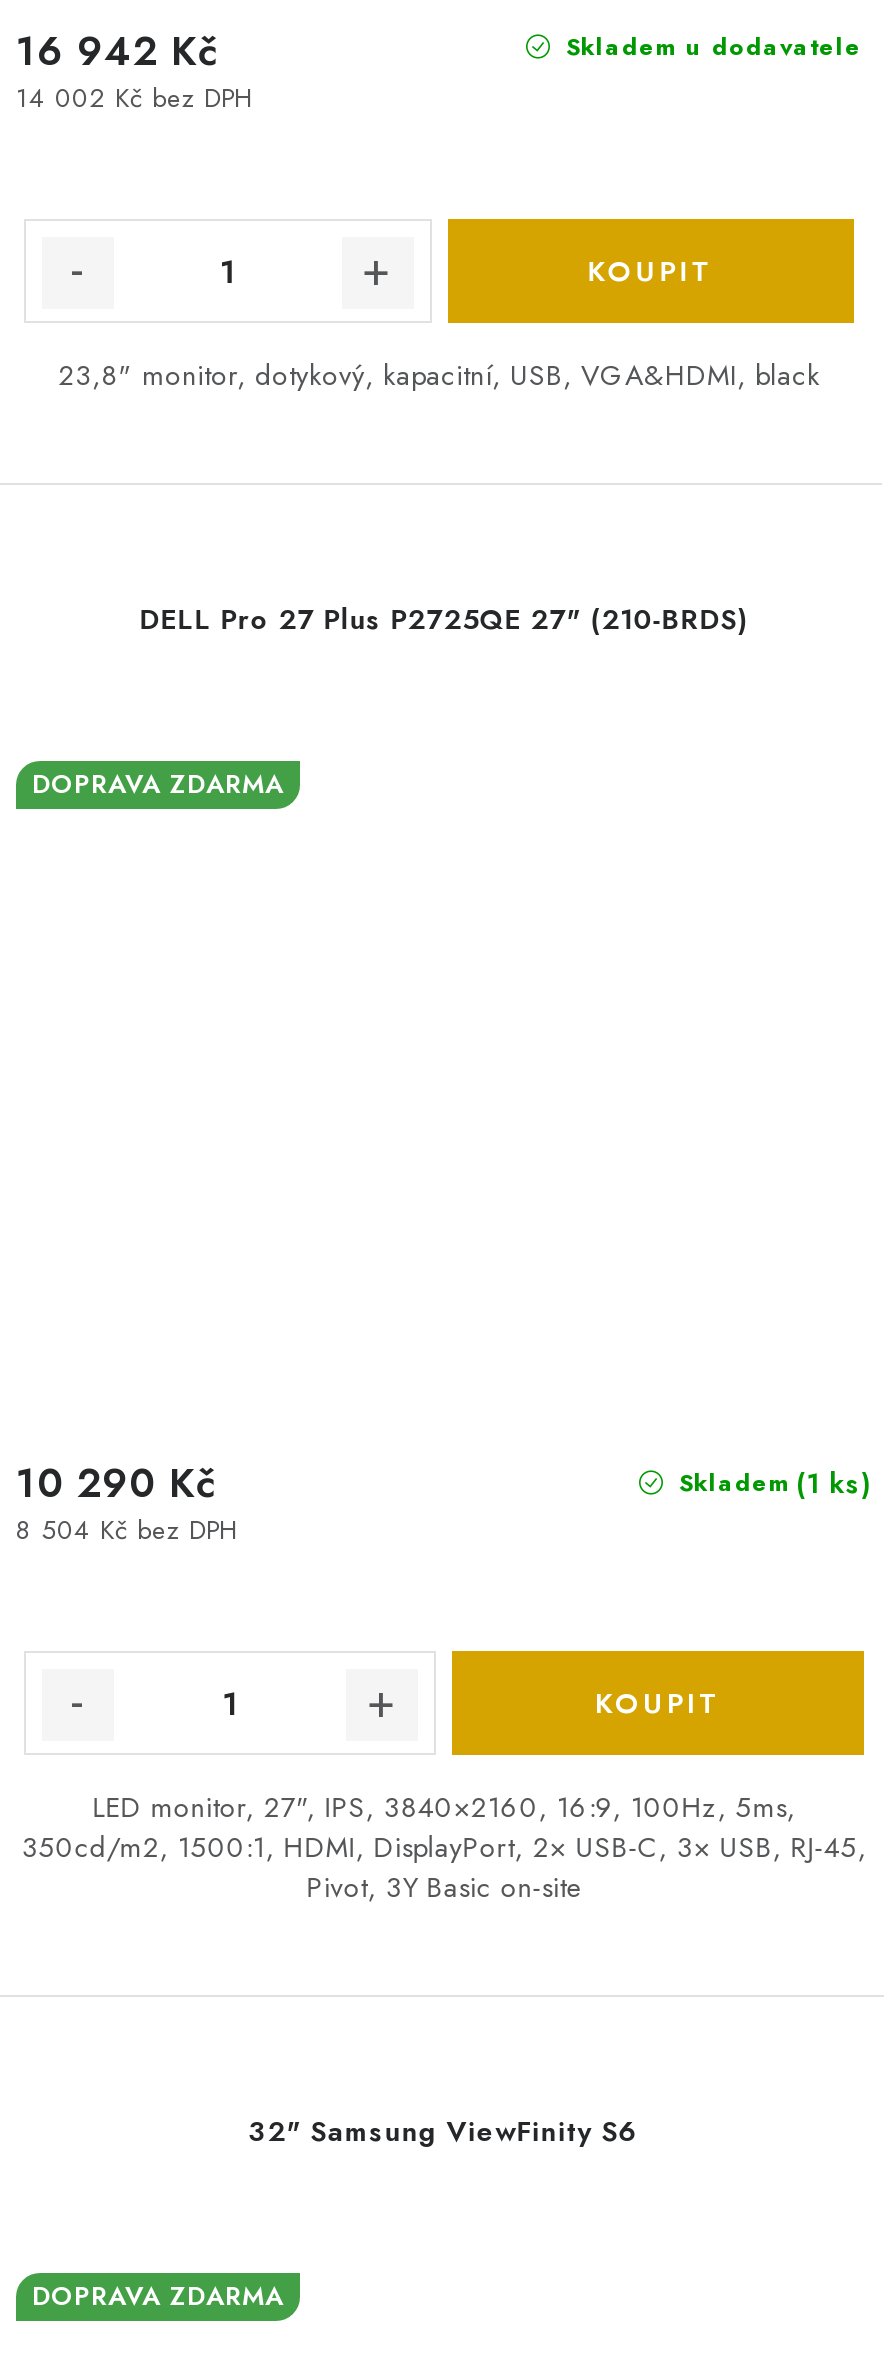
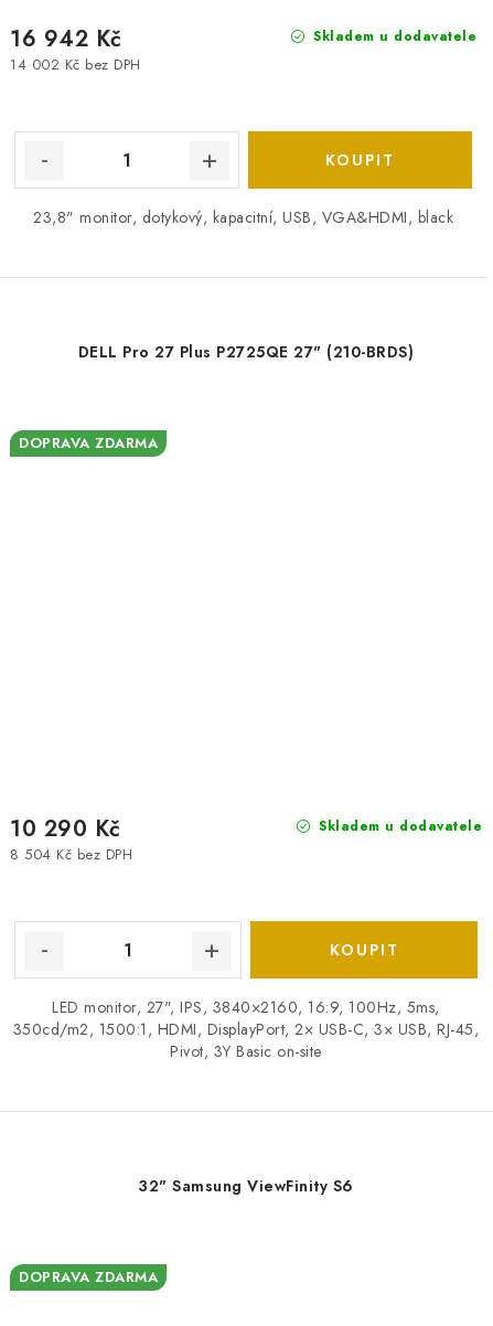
[670,1463,872,1503] Skladem (1 ks) -> [314,816,482,836] Skladem u dodavatele

